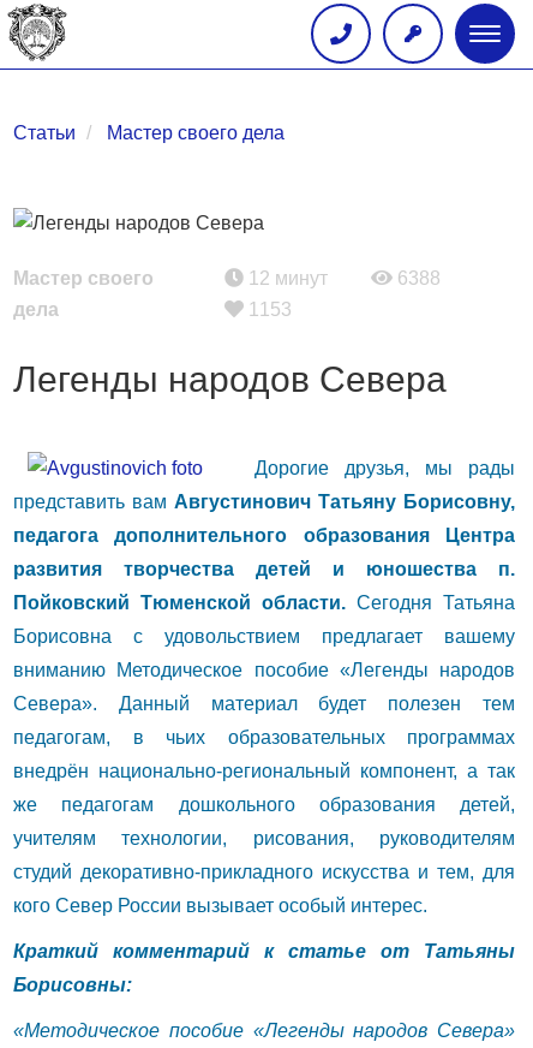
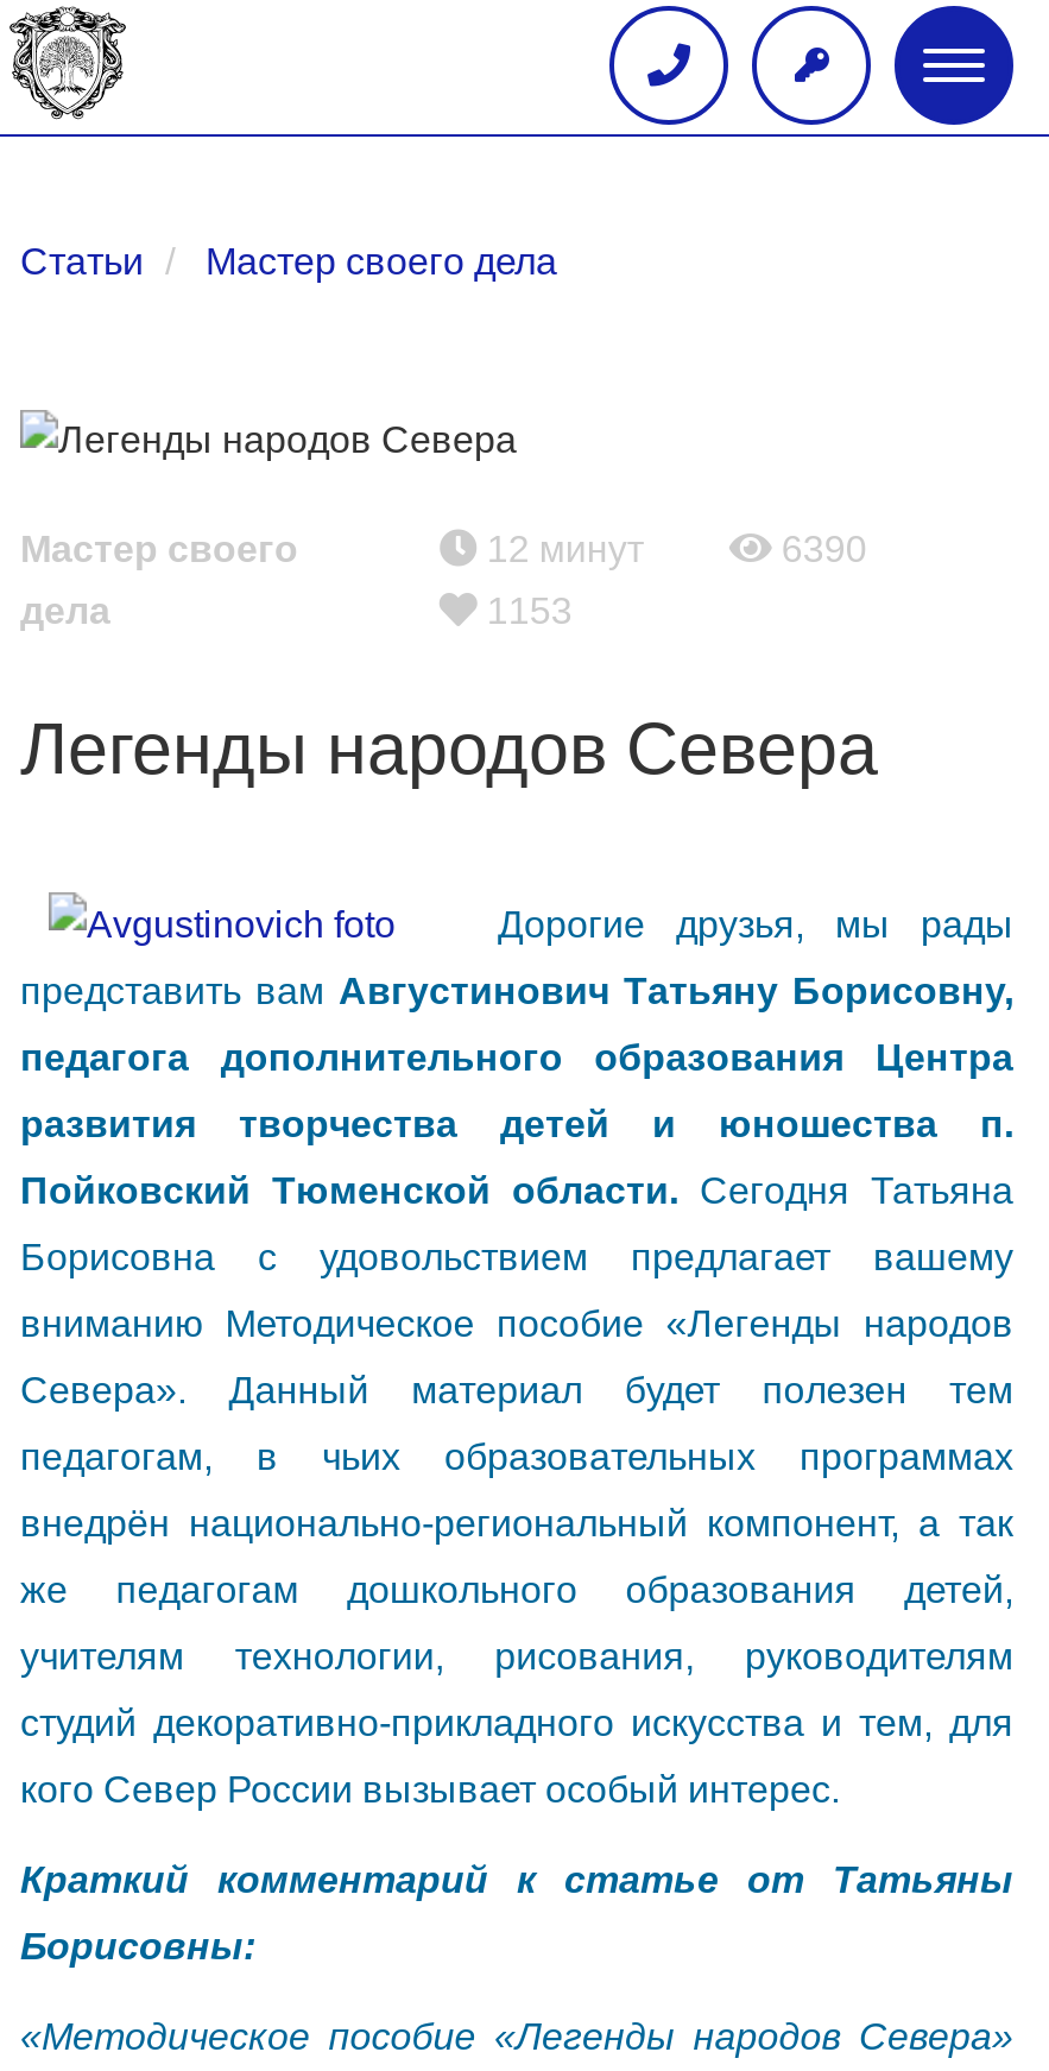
[393,268,441,288] 6388 -> [772,528,867,569] 6390

